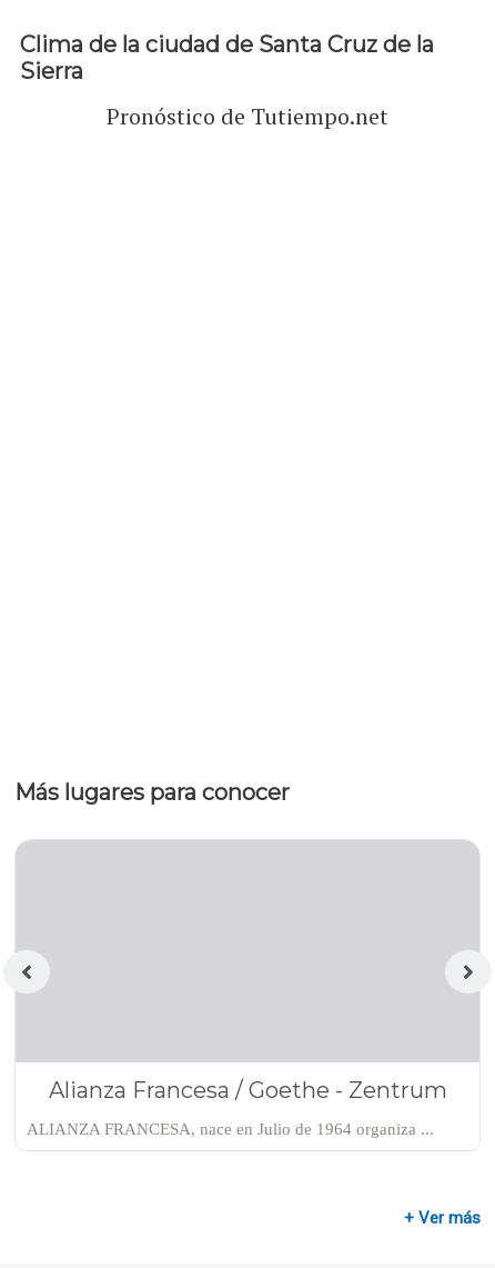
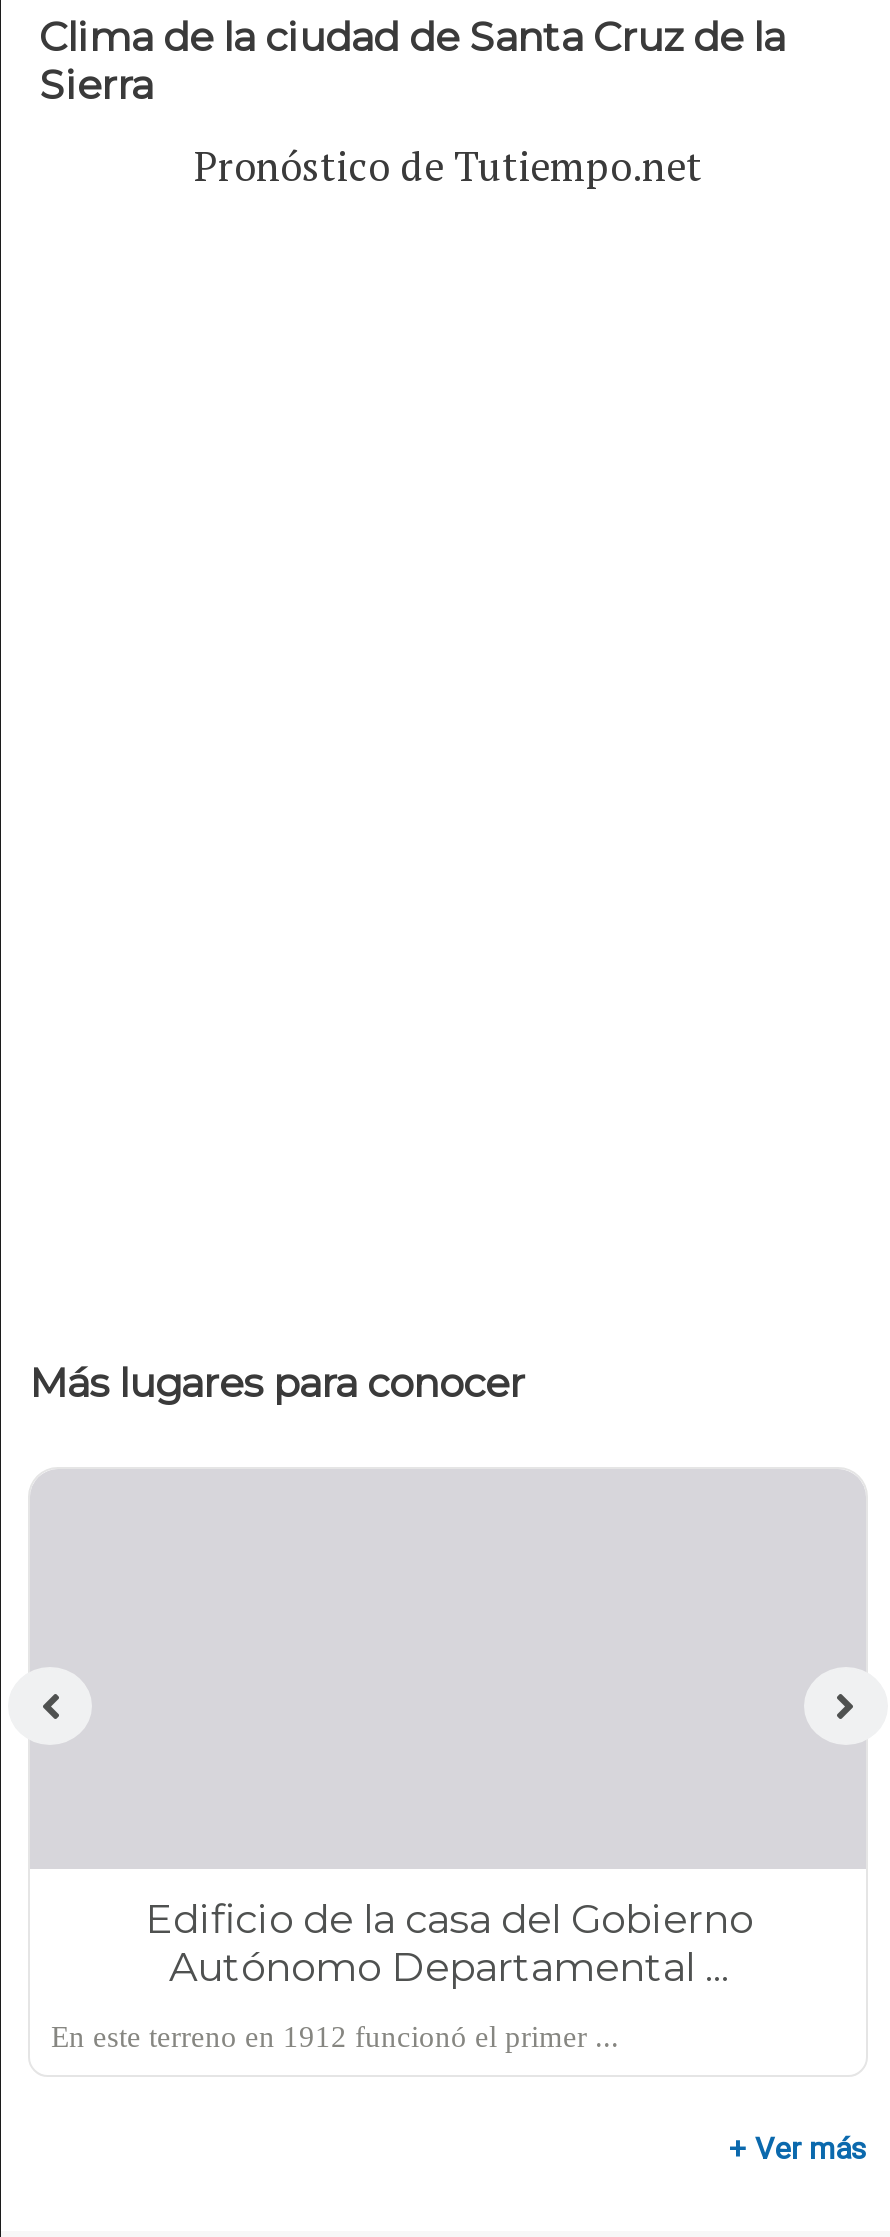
[49,1077,447,1104] Alianza Francesa / Goethe - Zentrum -> [145,1896,753,1992] Edificio de la casa del Gobierno | Autónomo Departamental ...
[27,1121,435,1138] ALIANZA FRANCESA, nace en Julio de 1964 organiza ... -> [51,2022,619,2054] En este terreno en 1912 funcionó el primer ...

